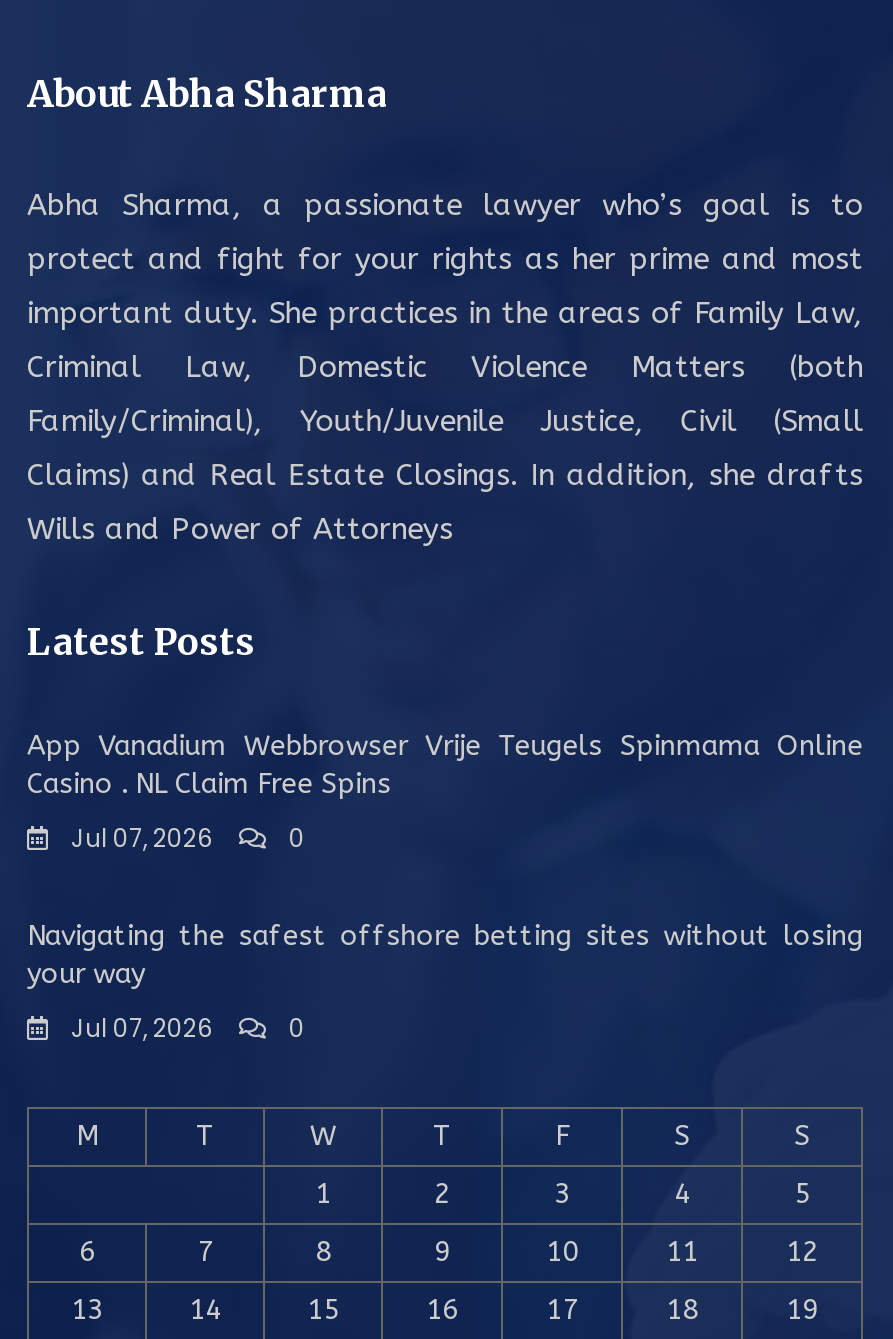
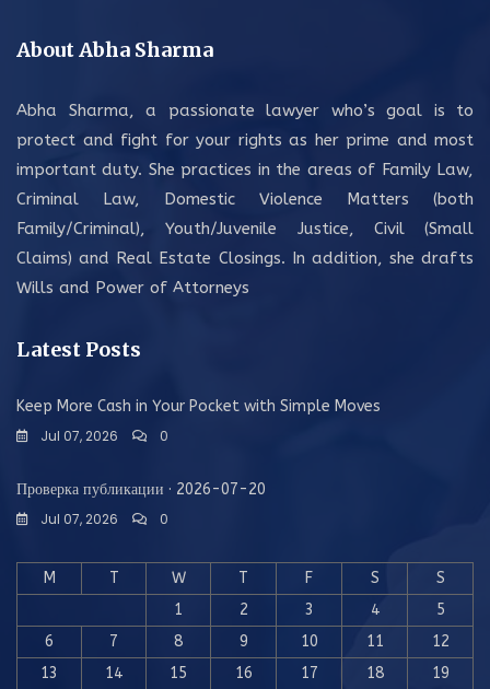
[27,728,863,800] App Vanadium Webbrowser Vrije Teugels Spinmama Online | Casino . NL Claim Free Spins -> [16,396,381,415] Keep More Cash in Your Pocket with Simple Moves
[27,918,863,990] Navigating the safest offshore betting sites without losing | your way -> [16,480,266,498] Проверка публикации · 2026-07-20

